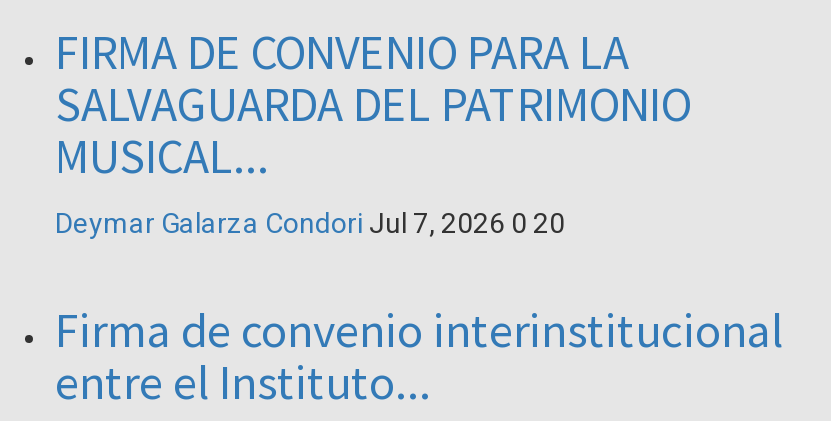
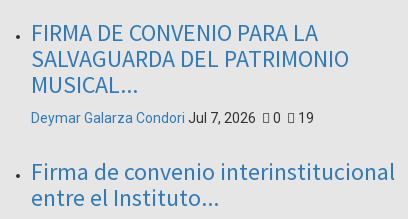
[55,206,565,238] Deymar Galarza Condori Jul 7, 2026 0 20 -> [31,110,314,126] Deymar Galarza Condori Jul 7, 2026 | 0 | 19

